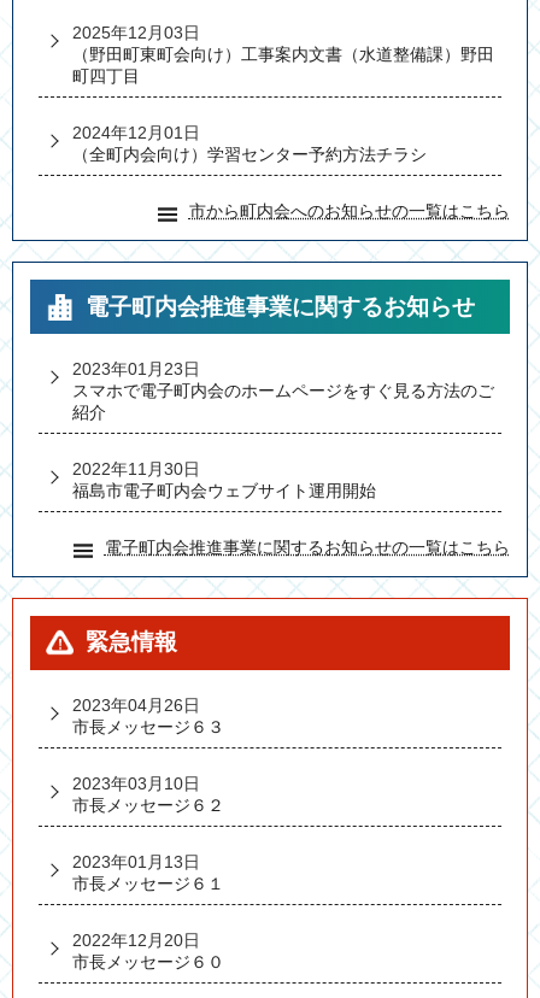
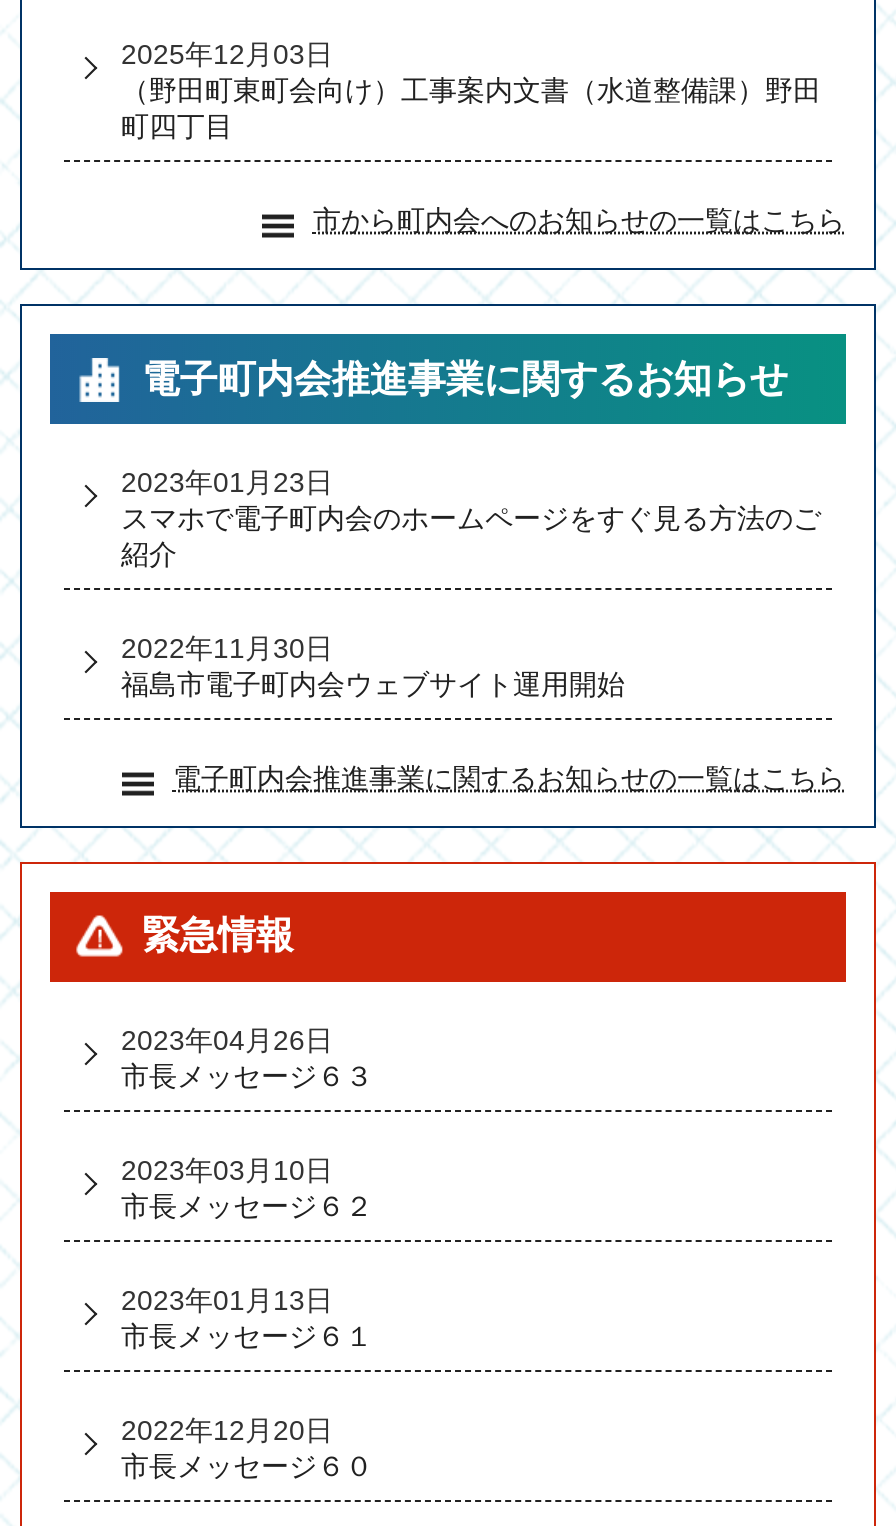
[73,123,427,164] 2024年12月01日 | （全町内会向け）学習センター予約方法チラシ -> none

